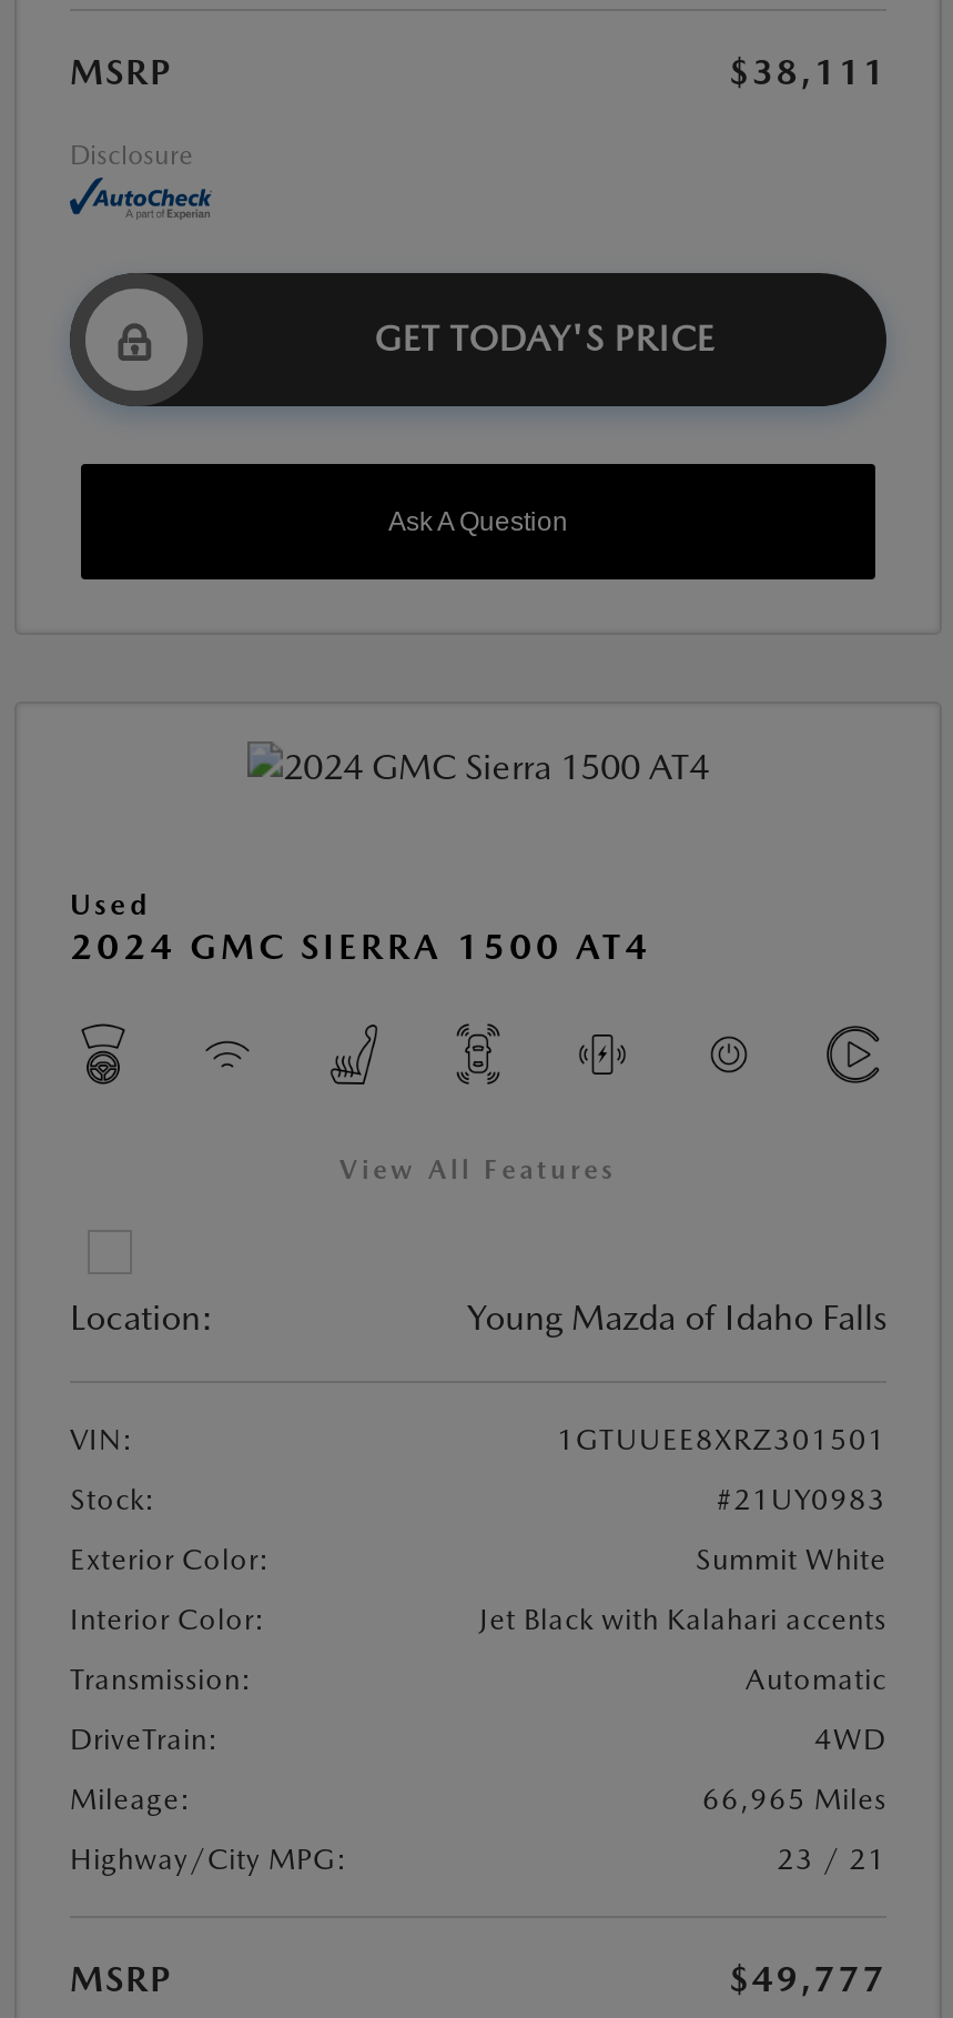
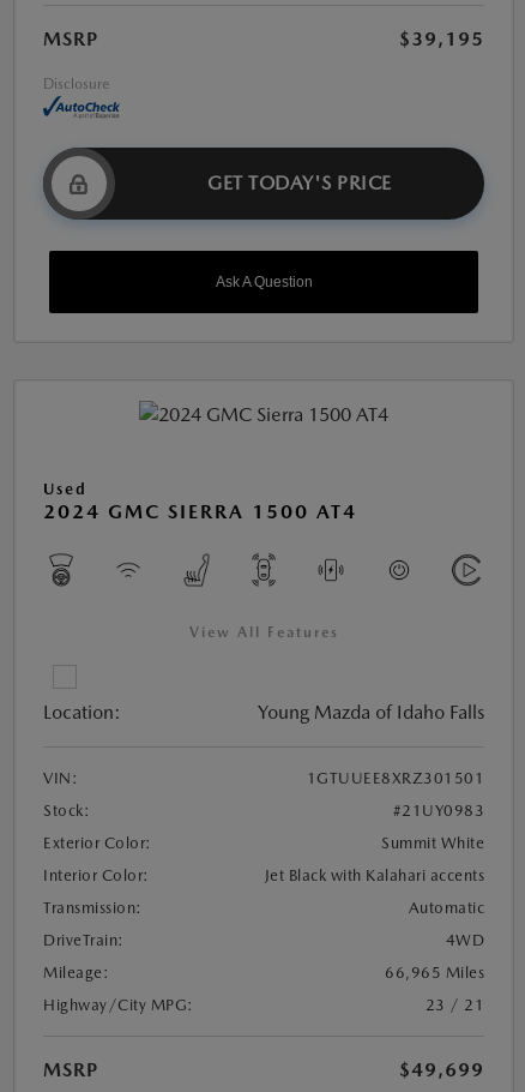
[729,51,886,93] $38,111 -> [399,27,484,50] $39,195
[729,1959,886,2001] $49,777 -> [399,1059,484,1081] $49,699

